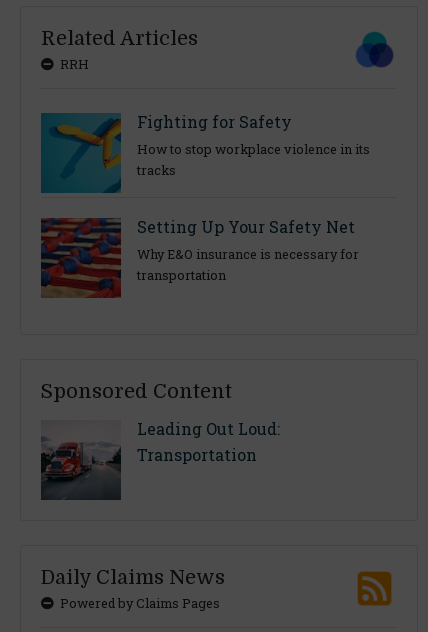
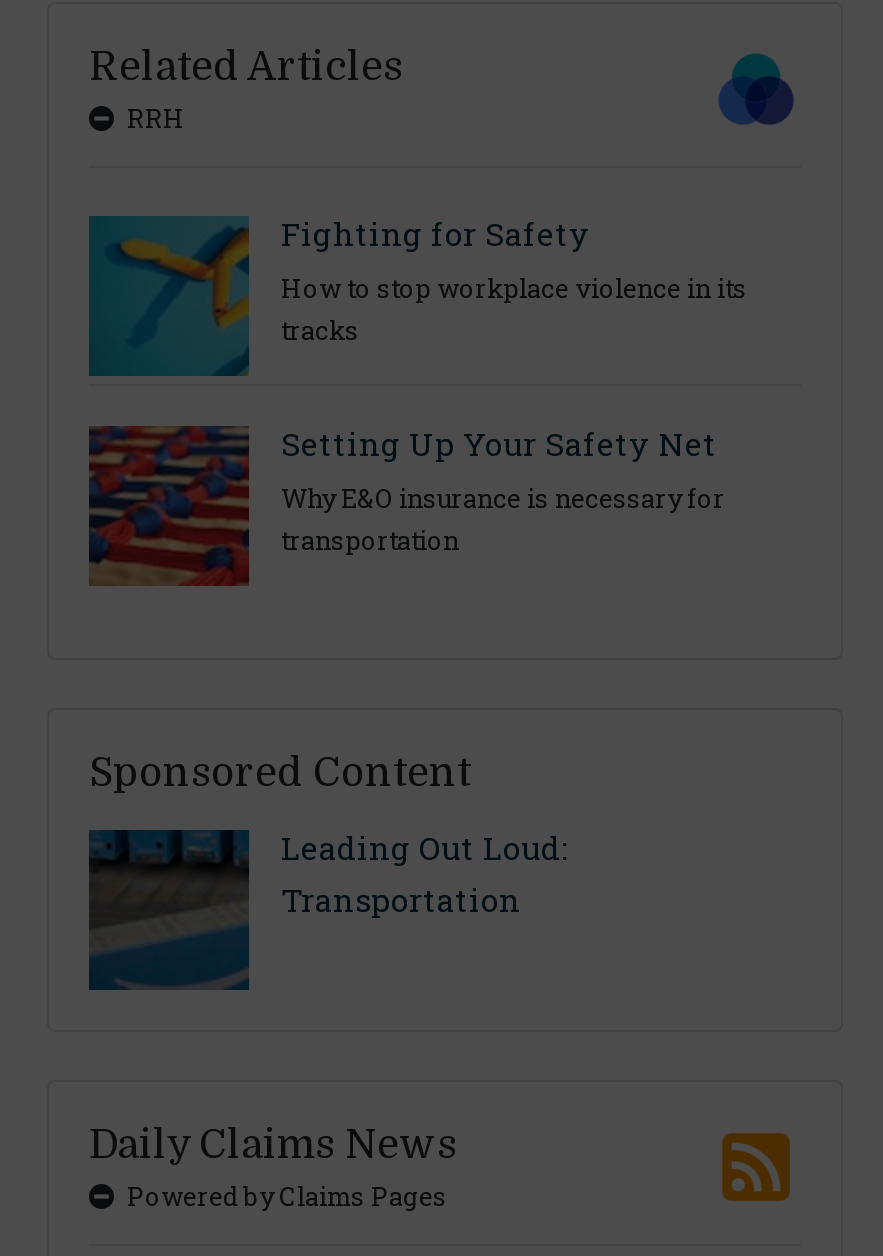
[41,420,121,500] [image] -> [87,828,251,990] [image]

